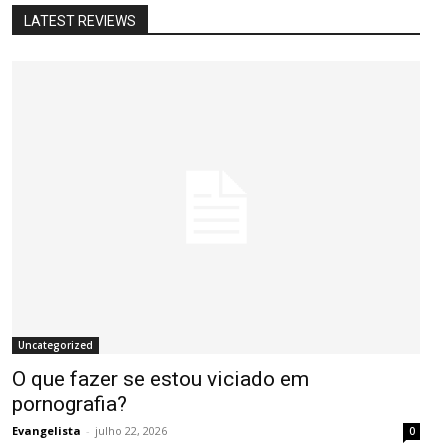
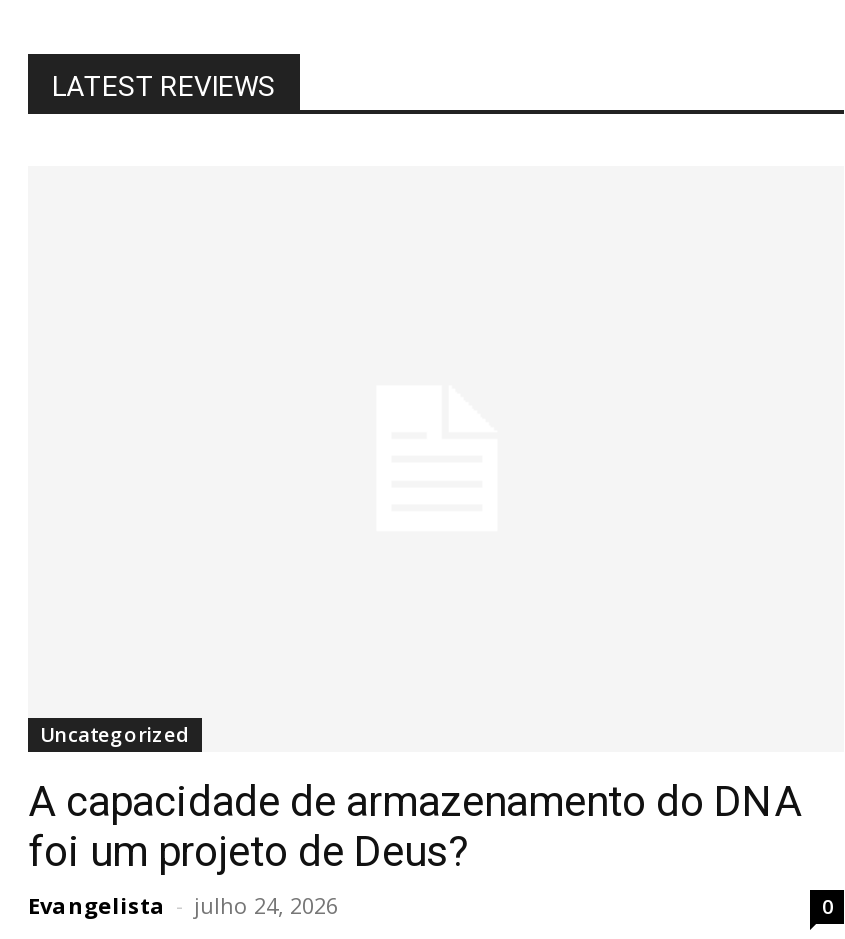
[12,367,309,438] O que fazer se estou viciado em | pornografia? | Evangelista - julho 22, 2026 -> [28,778,802,920] A capacidade de armazenamento do DNA | foi um projeto de Deus? | Evangelista - julho 24, 2026

